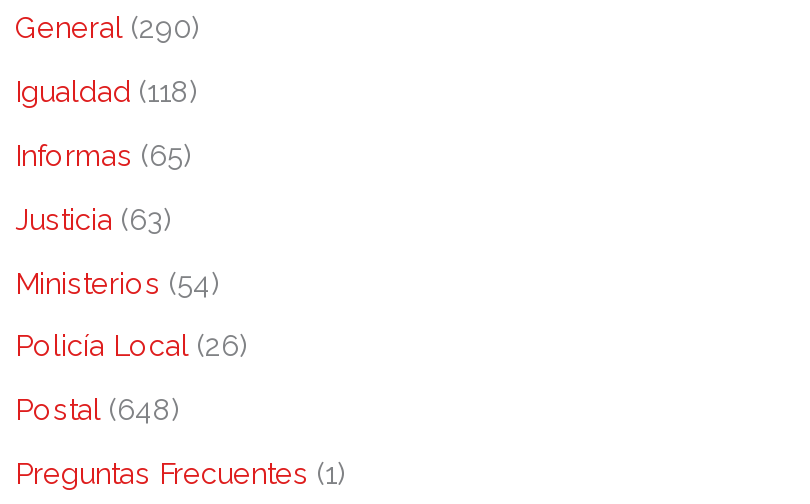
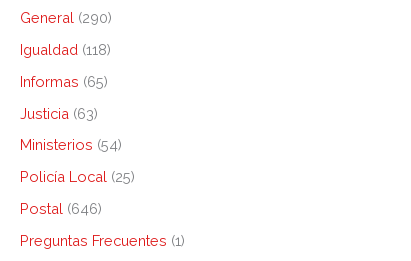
[15,329,247,363] Policía Local (26) -> [20,168,135,185] Policía Local (25)
[15,393,179,427] Postal (648) -> [20,200,102,217] Postal (646)

